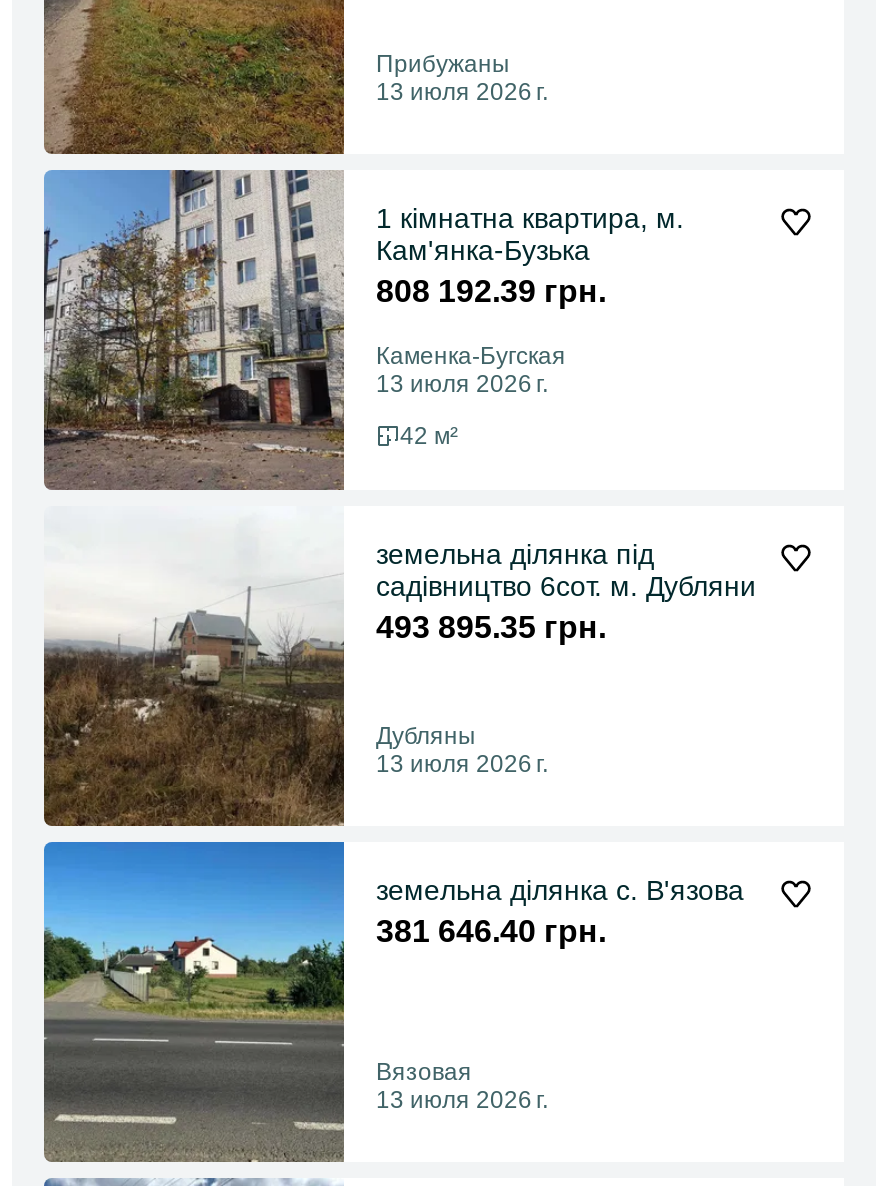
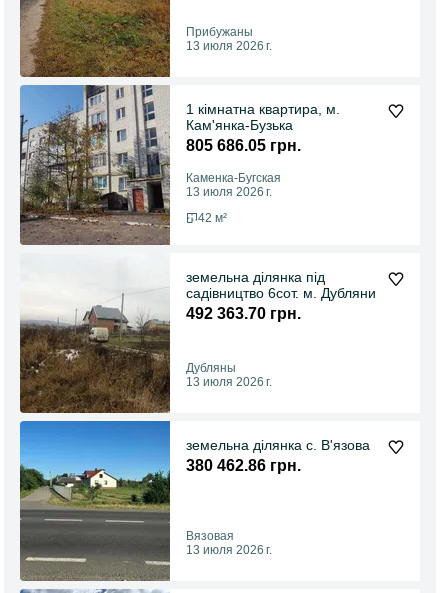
[376,274,606,308] 808 192.39 грн. -> [186,137,301,154] 805 686.05 грн.
[376,610,606,644] 493 895.35 грн. -> [186,305,301,322] 492 363.70 грн.
[376,914,606,948] 381 646.40 грн. -> [186,457,301,474] 380 462.86 грн.

